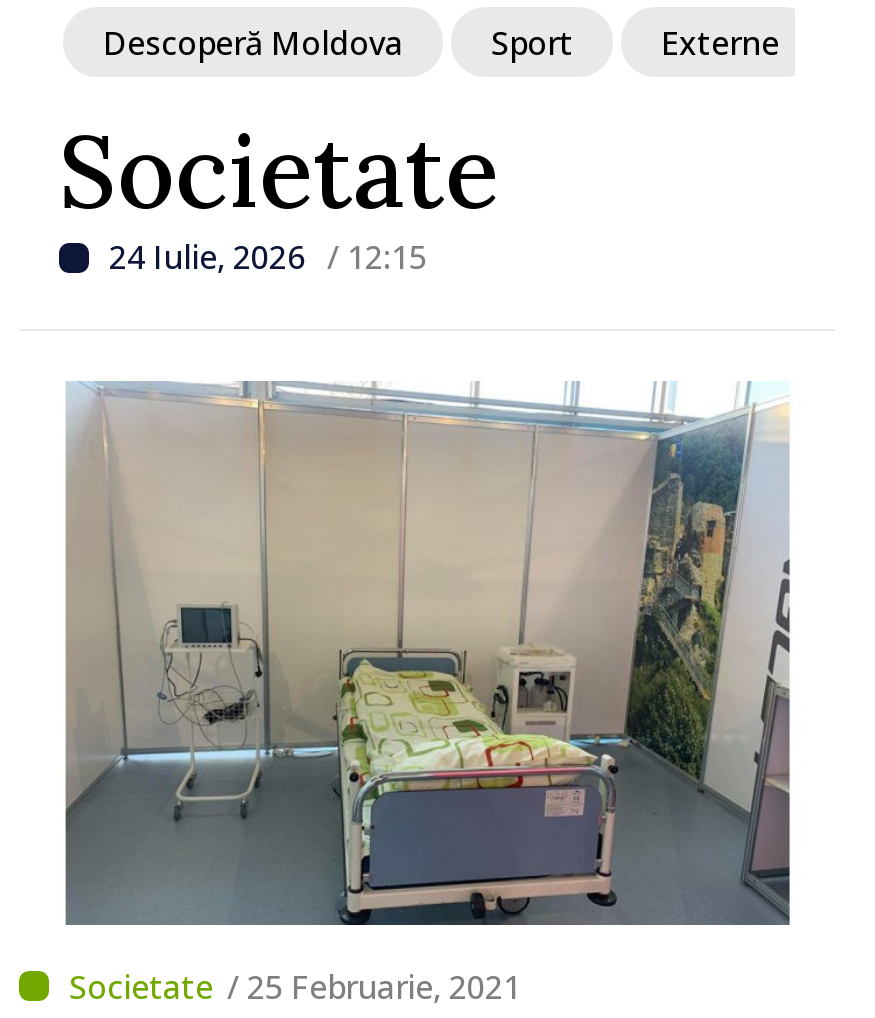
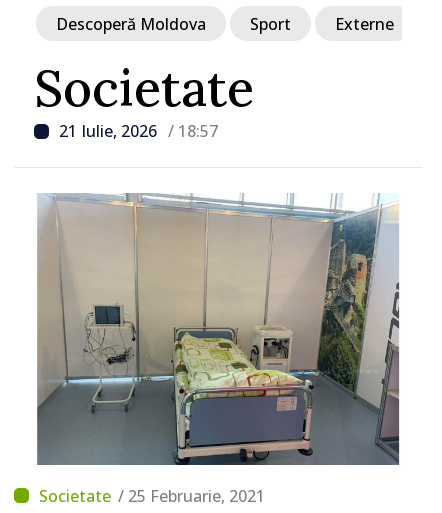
[109,235,427,279] 24 Iulie, 2026 / 12:15 -> [59,120,218,142] 21 Iulie, 2026 / 18:57

